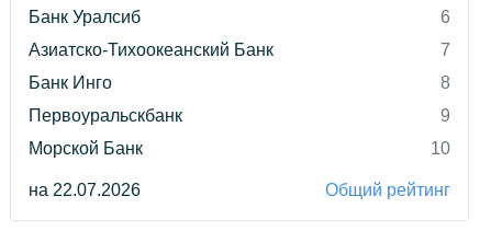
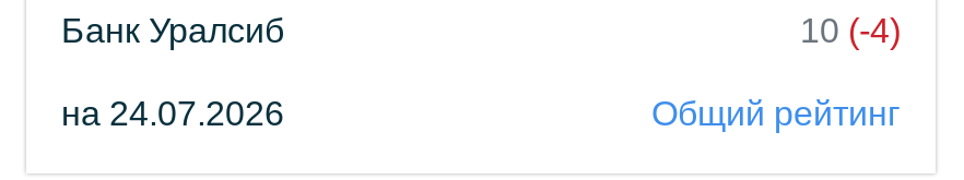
[29,8,450,199] 6 | Азиатско-Тихоокеанский Банк | 7 | Банк Инго | 8 | Первоуральскбанк | 9 | Морской Банк | 10 | на 22.07.2026 -> [61,12,901,132] 10 (-4) | на 24.07.2026

